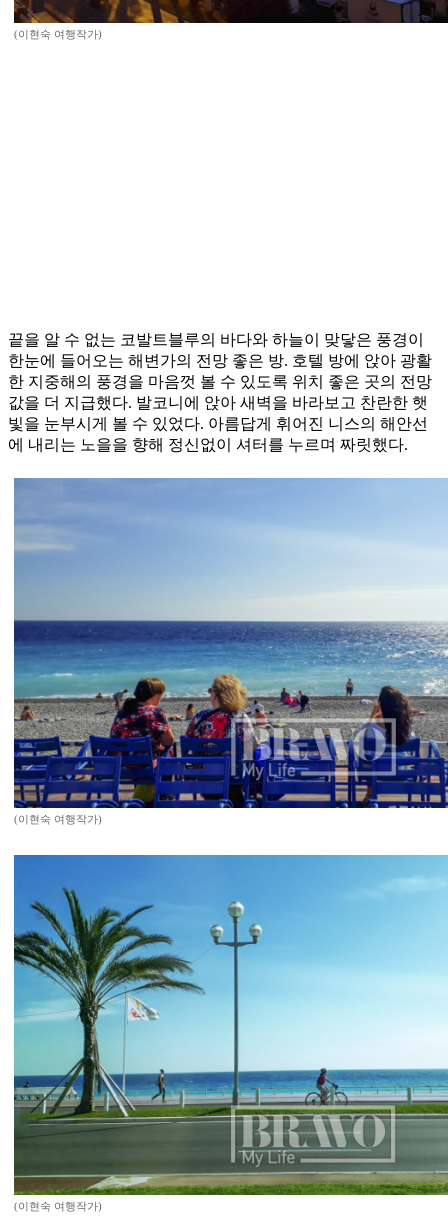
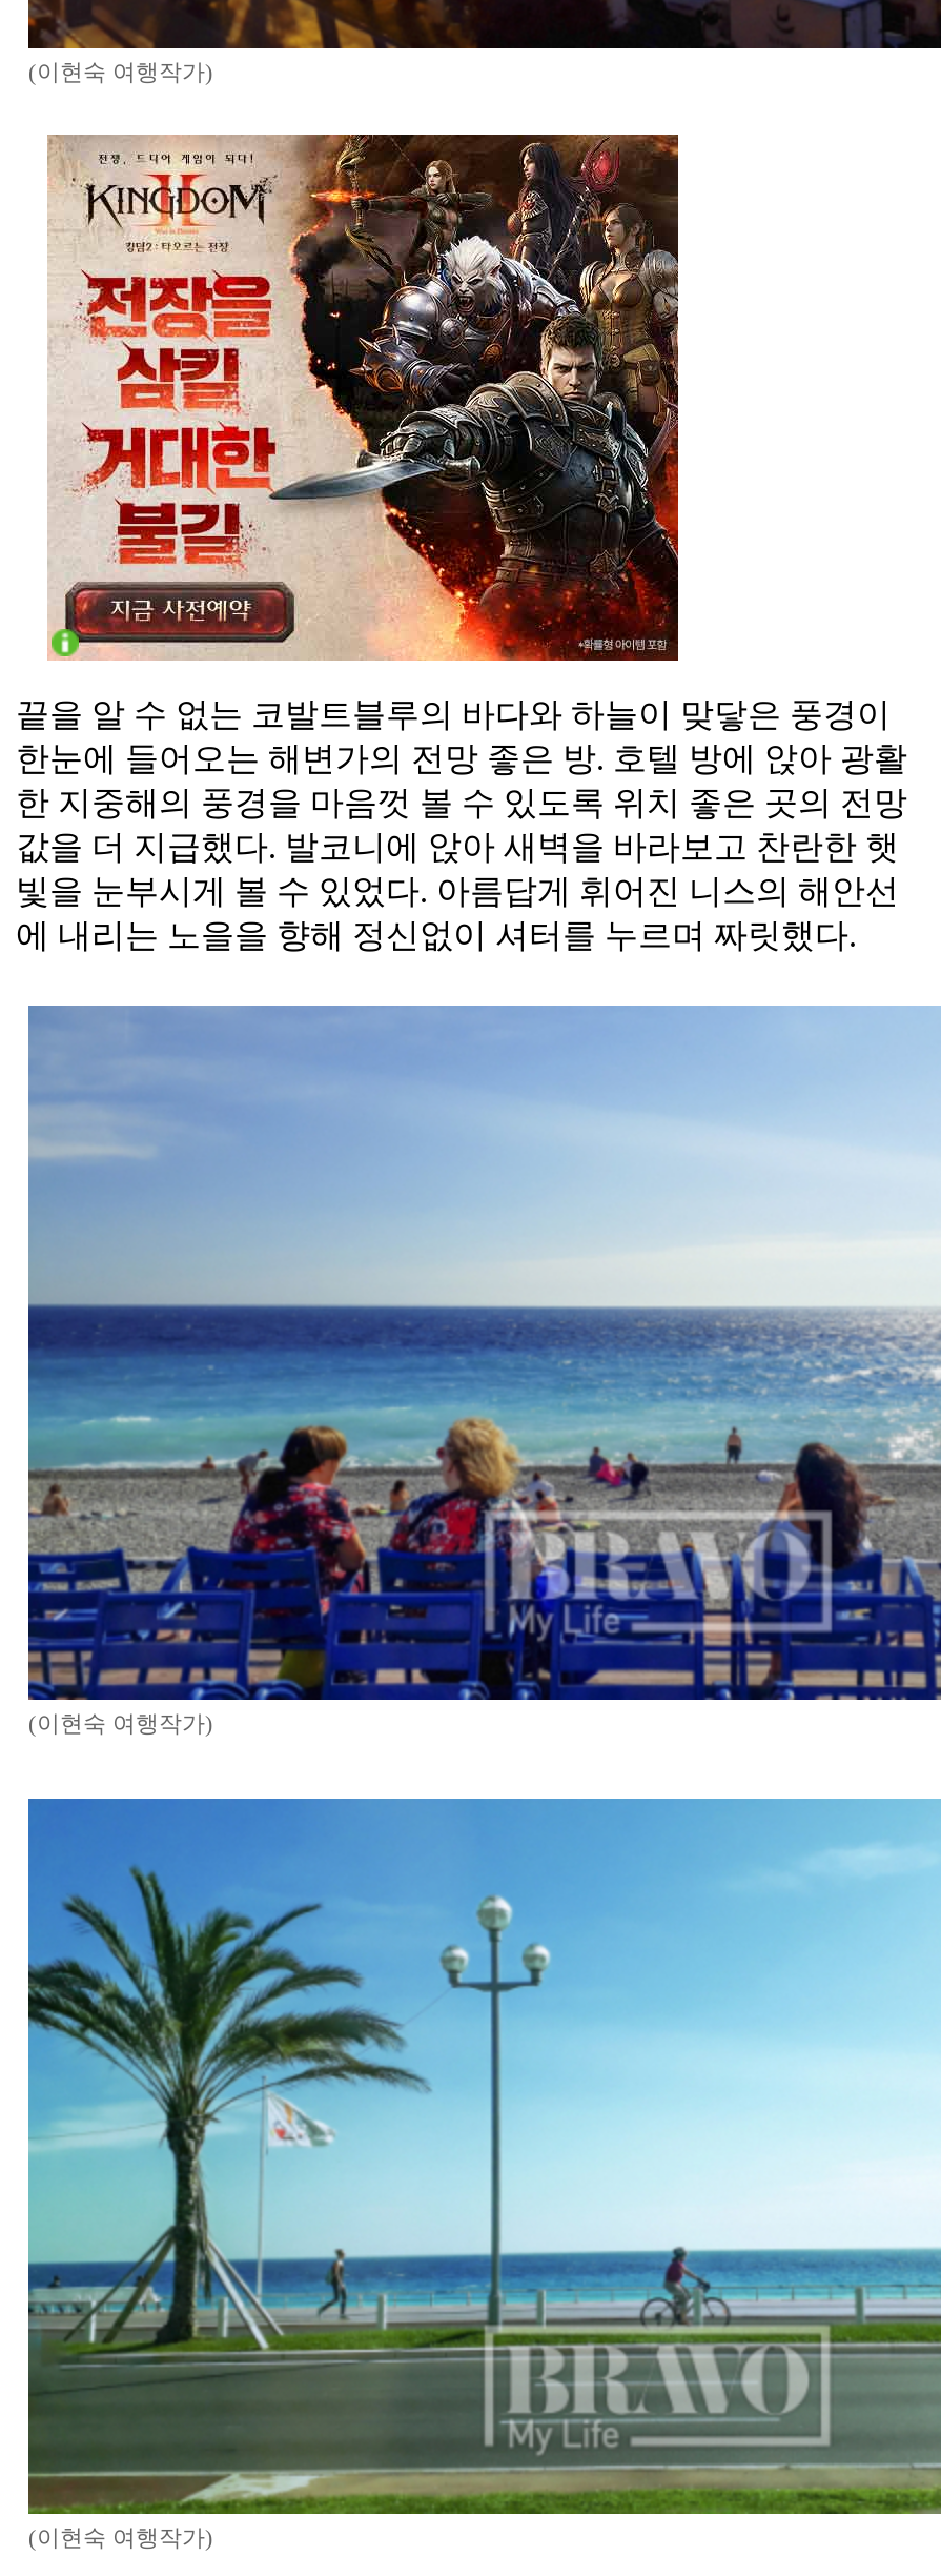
none -> [45,133,680,663] [image]

